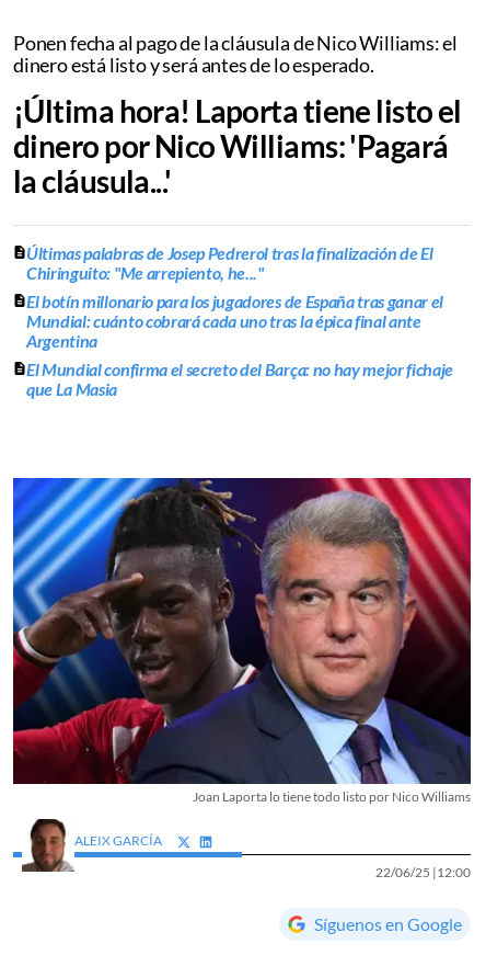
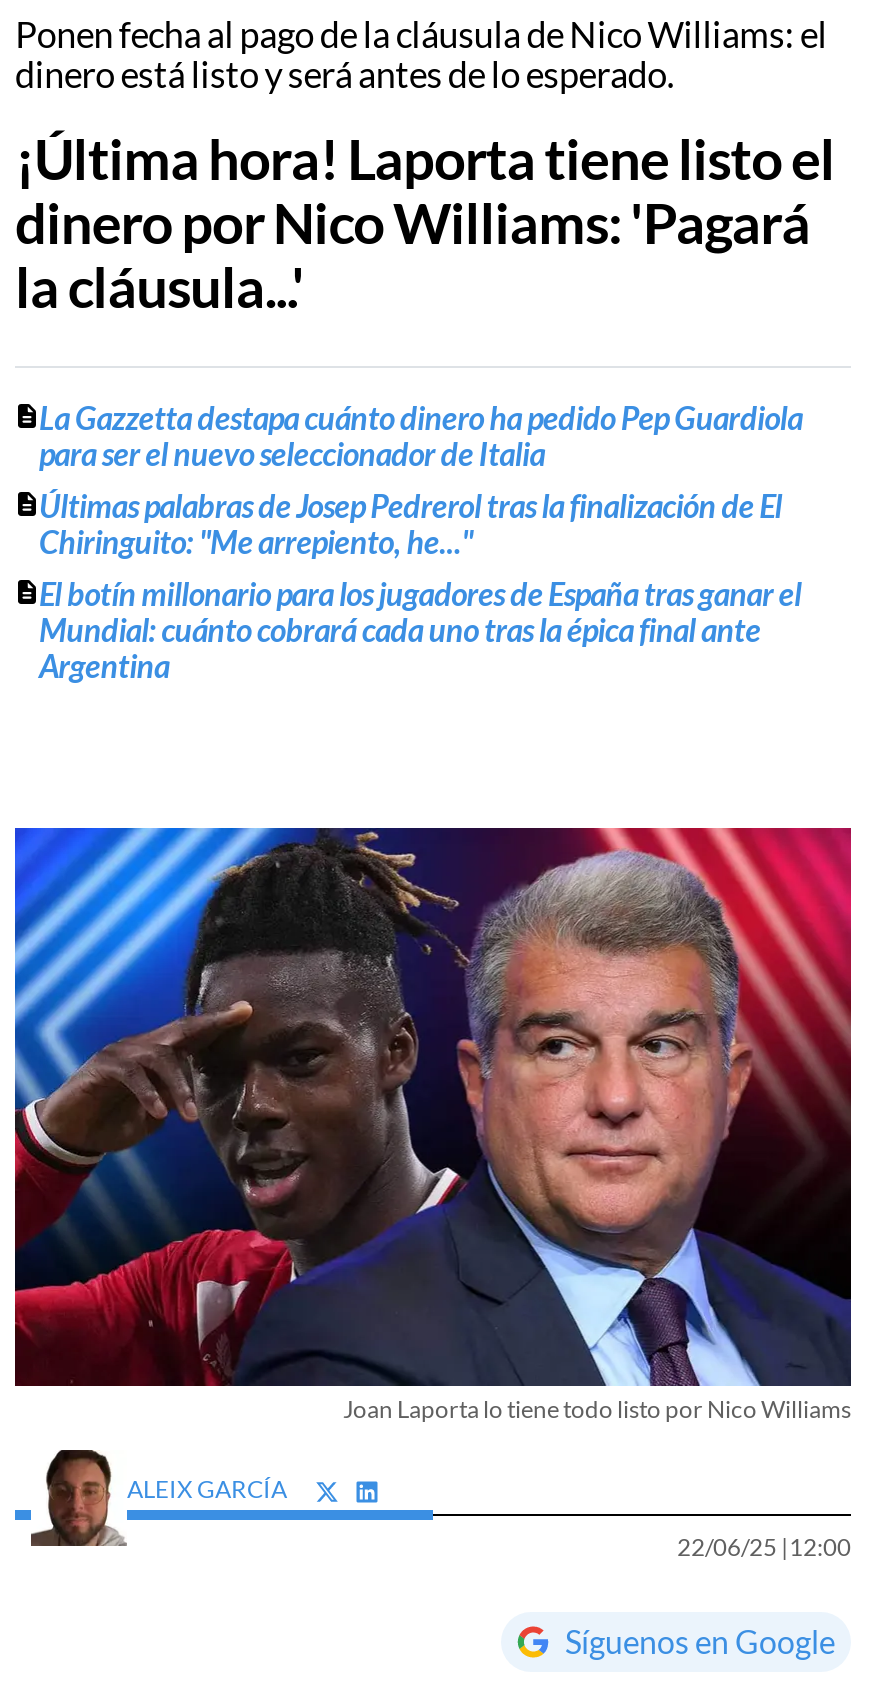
none -> [39,398,803,472] La Gazzetta destapa cuánto dinero ha pedido Pep Guardiola | para ser el nuevo seleccionador de Italia
moved [26,243,444,351] -> [39,486,801,684]: Últimas palabras de Josep Pedrerol tras la finalización de El | Chiringuito: "Me arrepiento, he..." | El botín millonario para los jugadores de España tras ganar el | Mundial: cuánto cobrará cada uno tras la épica final ante | Argentina
[26,359,453,399] El Mundial confirma el secreto del Barça: no hay mejor fichaje | que La Masia -> none

